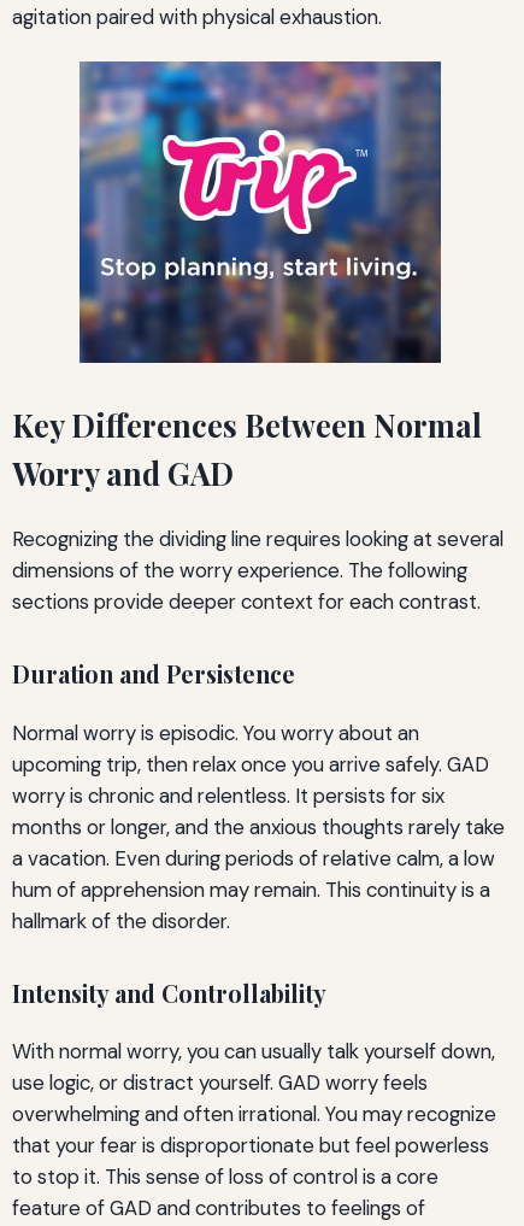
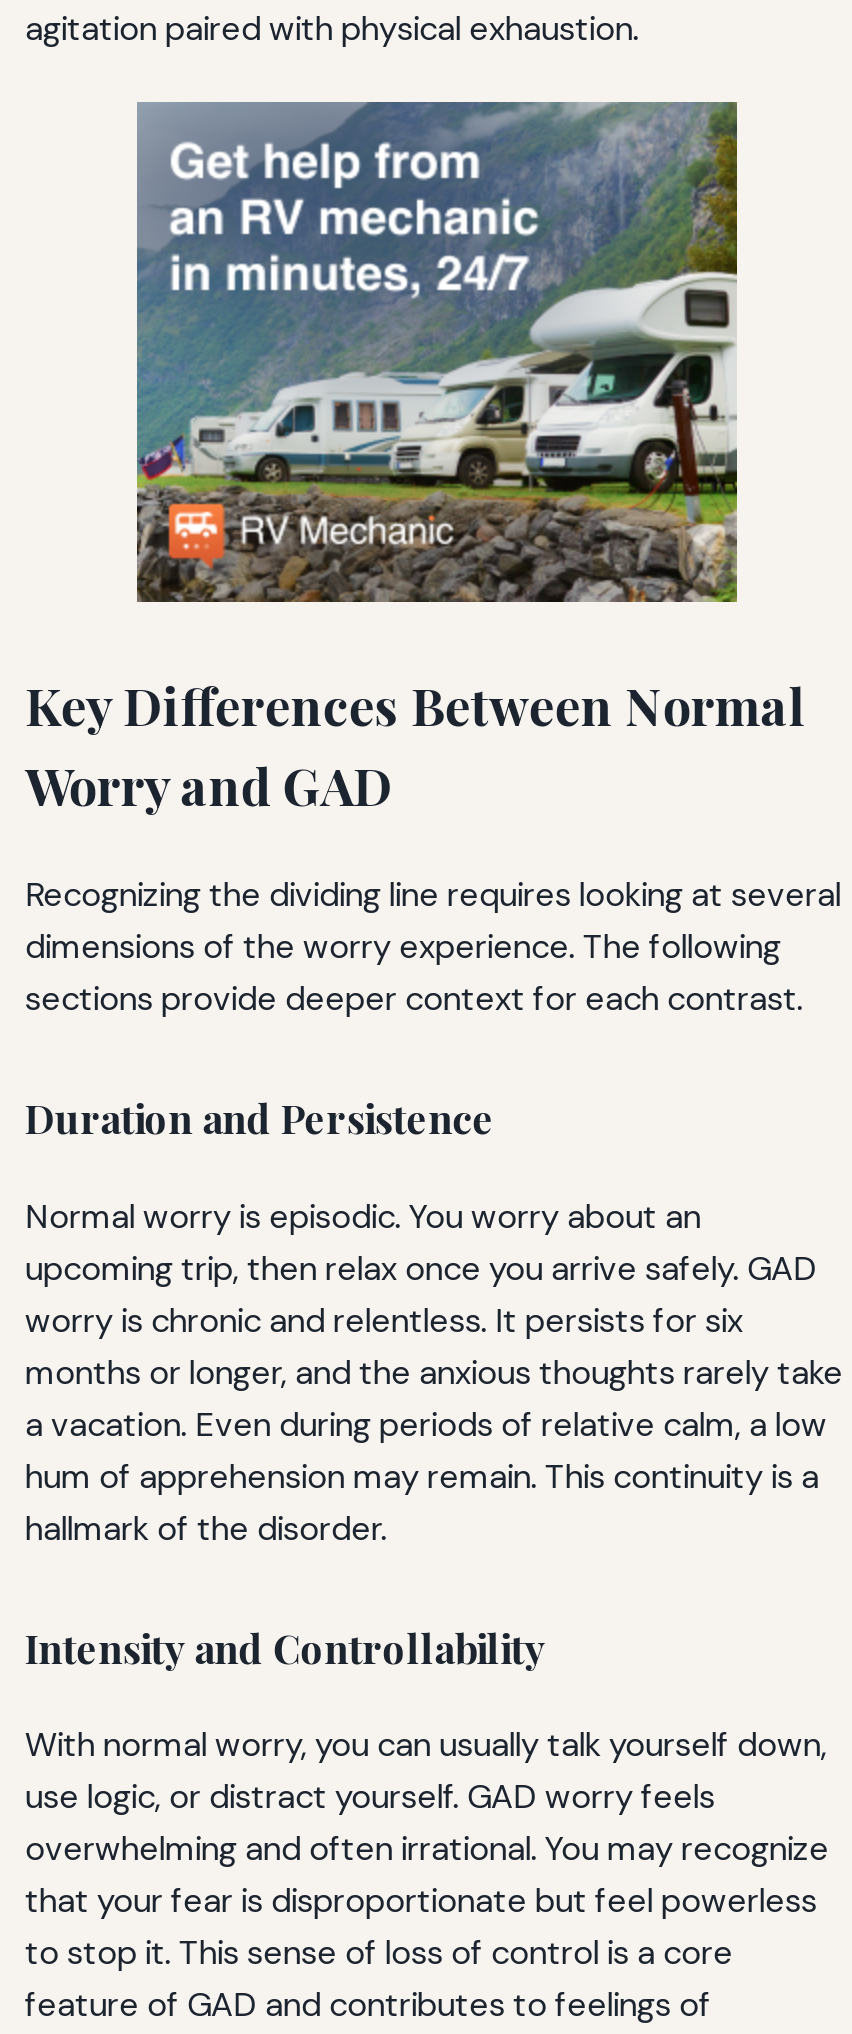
[78,61,442,364] [image] -> [135,102,739,604] [image]

